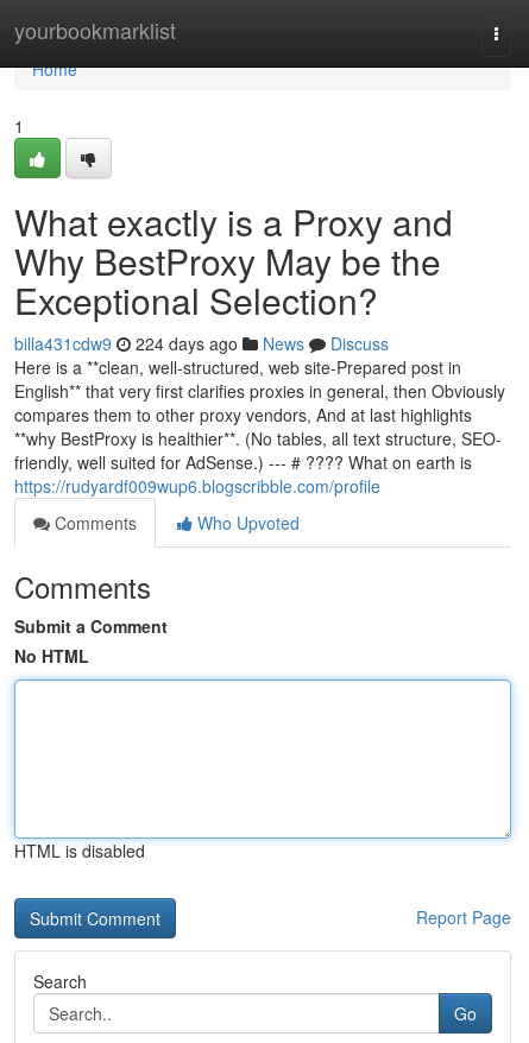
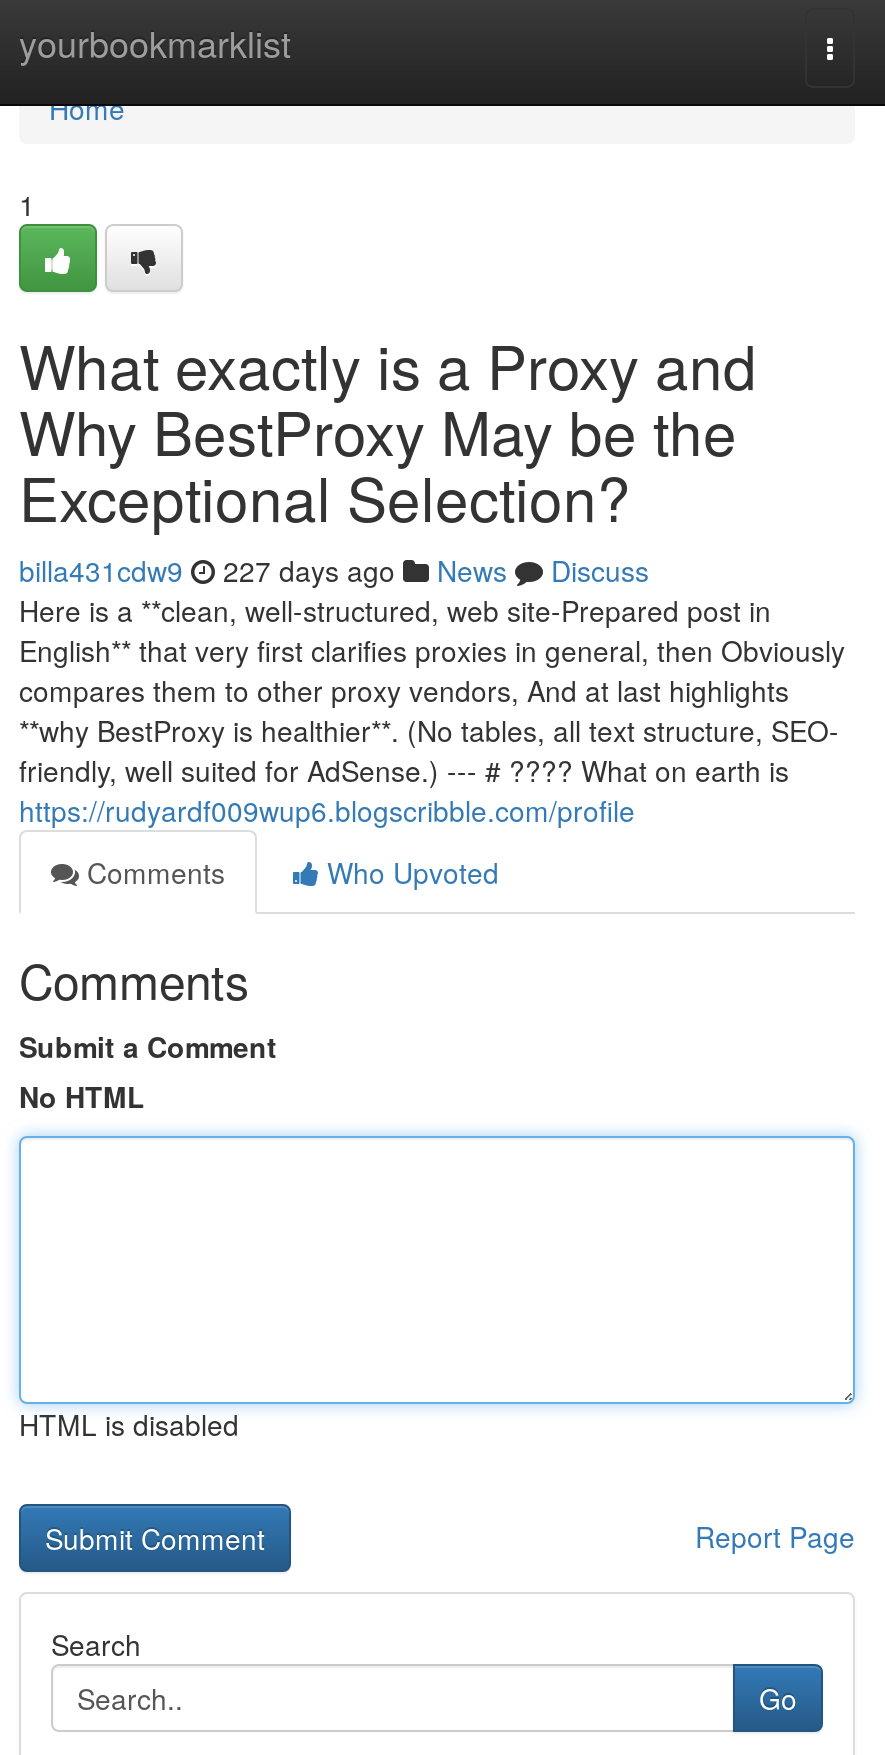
[14,331,389,355] billa431cdw9 224 days ago News Discuss -> [19,550,649,590] billa431cdw9 227 days ago News Discuss

